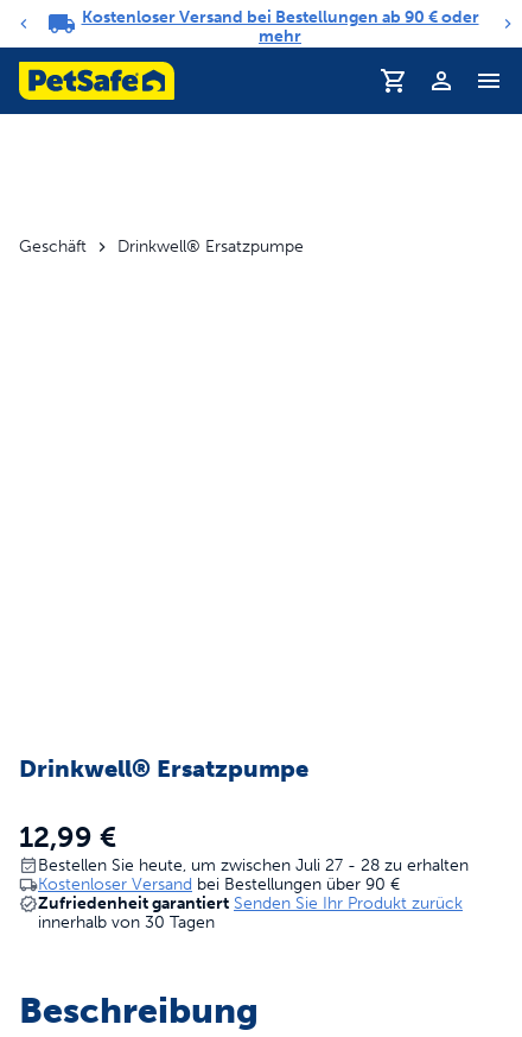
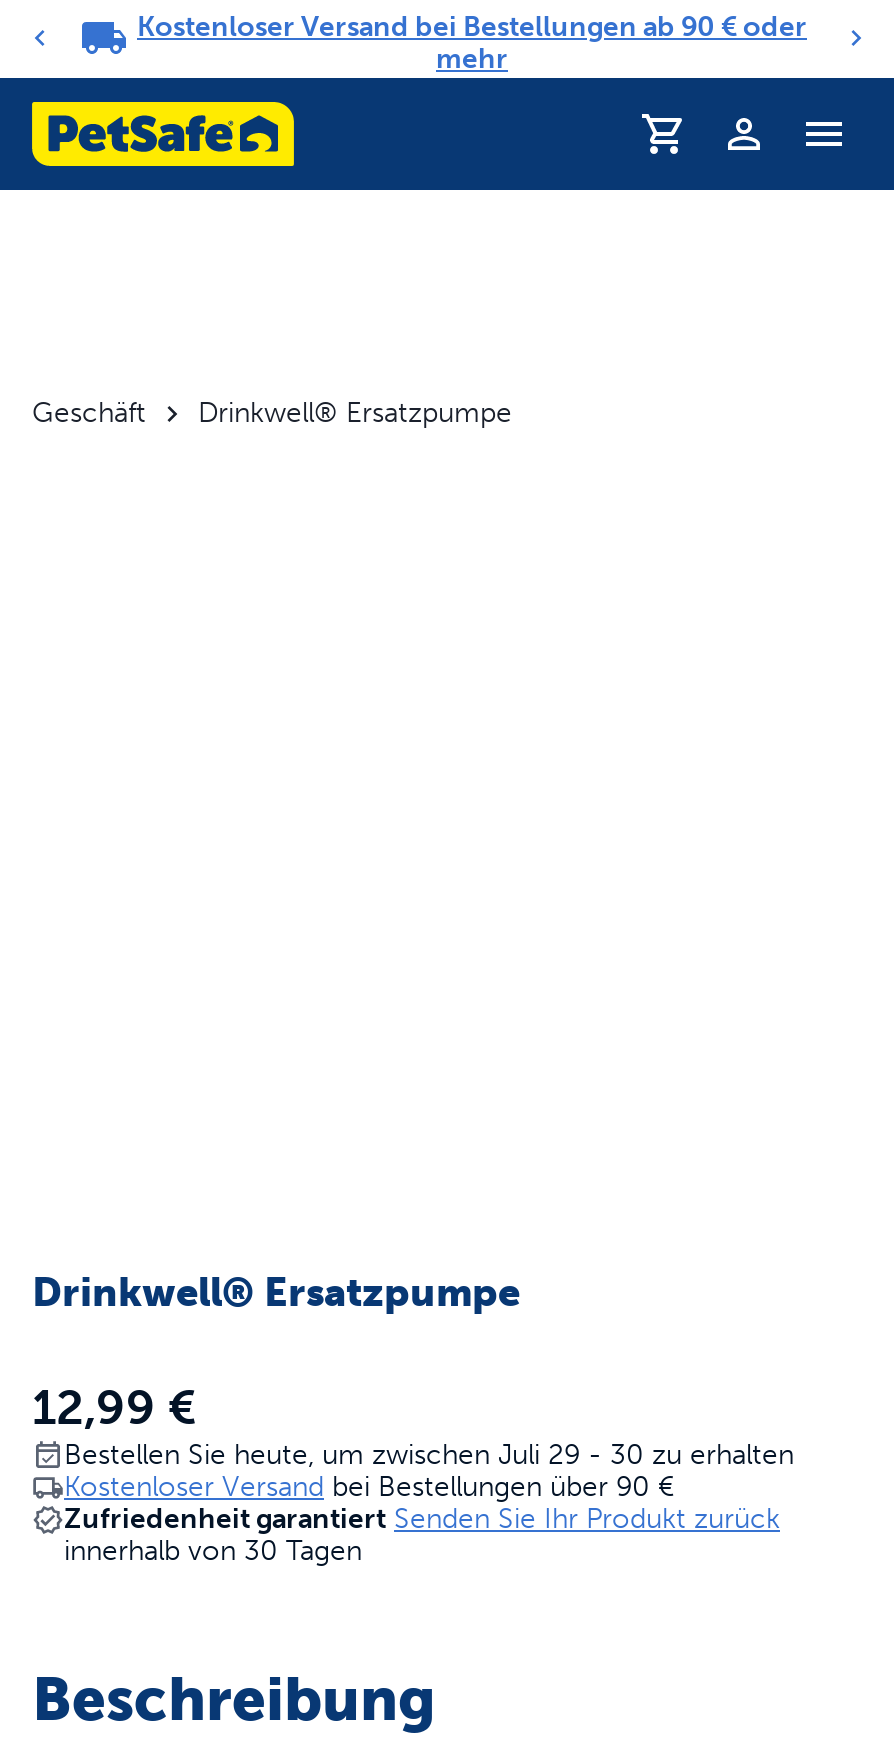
[38,855,469,875] Bestellen Sie heute, um zwischen Juli 27 - 28 zu erhalten -> [64,1438,794,1472] Bestellen Sie heute, um zwischen Juli 29 - 30 zu erhalten

